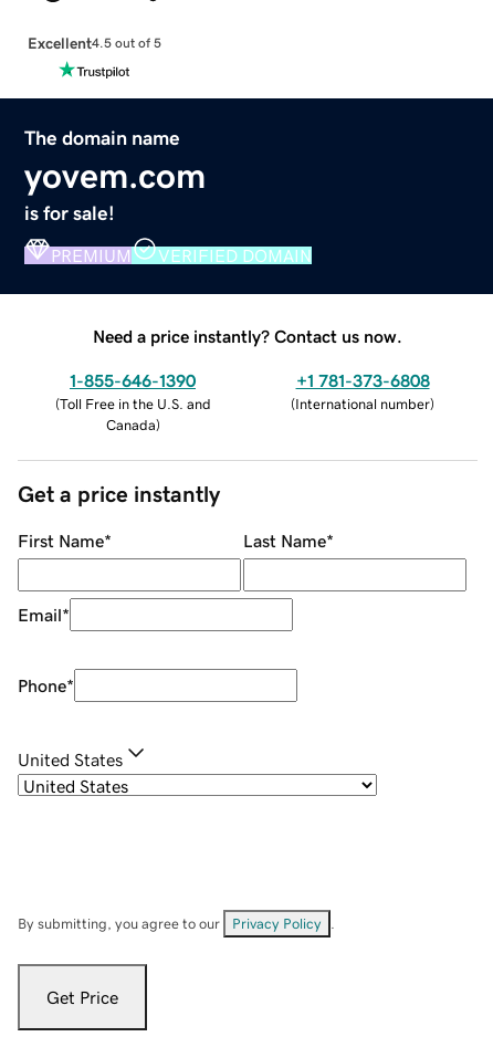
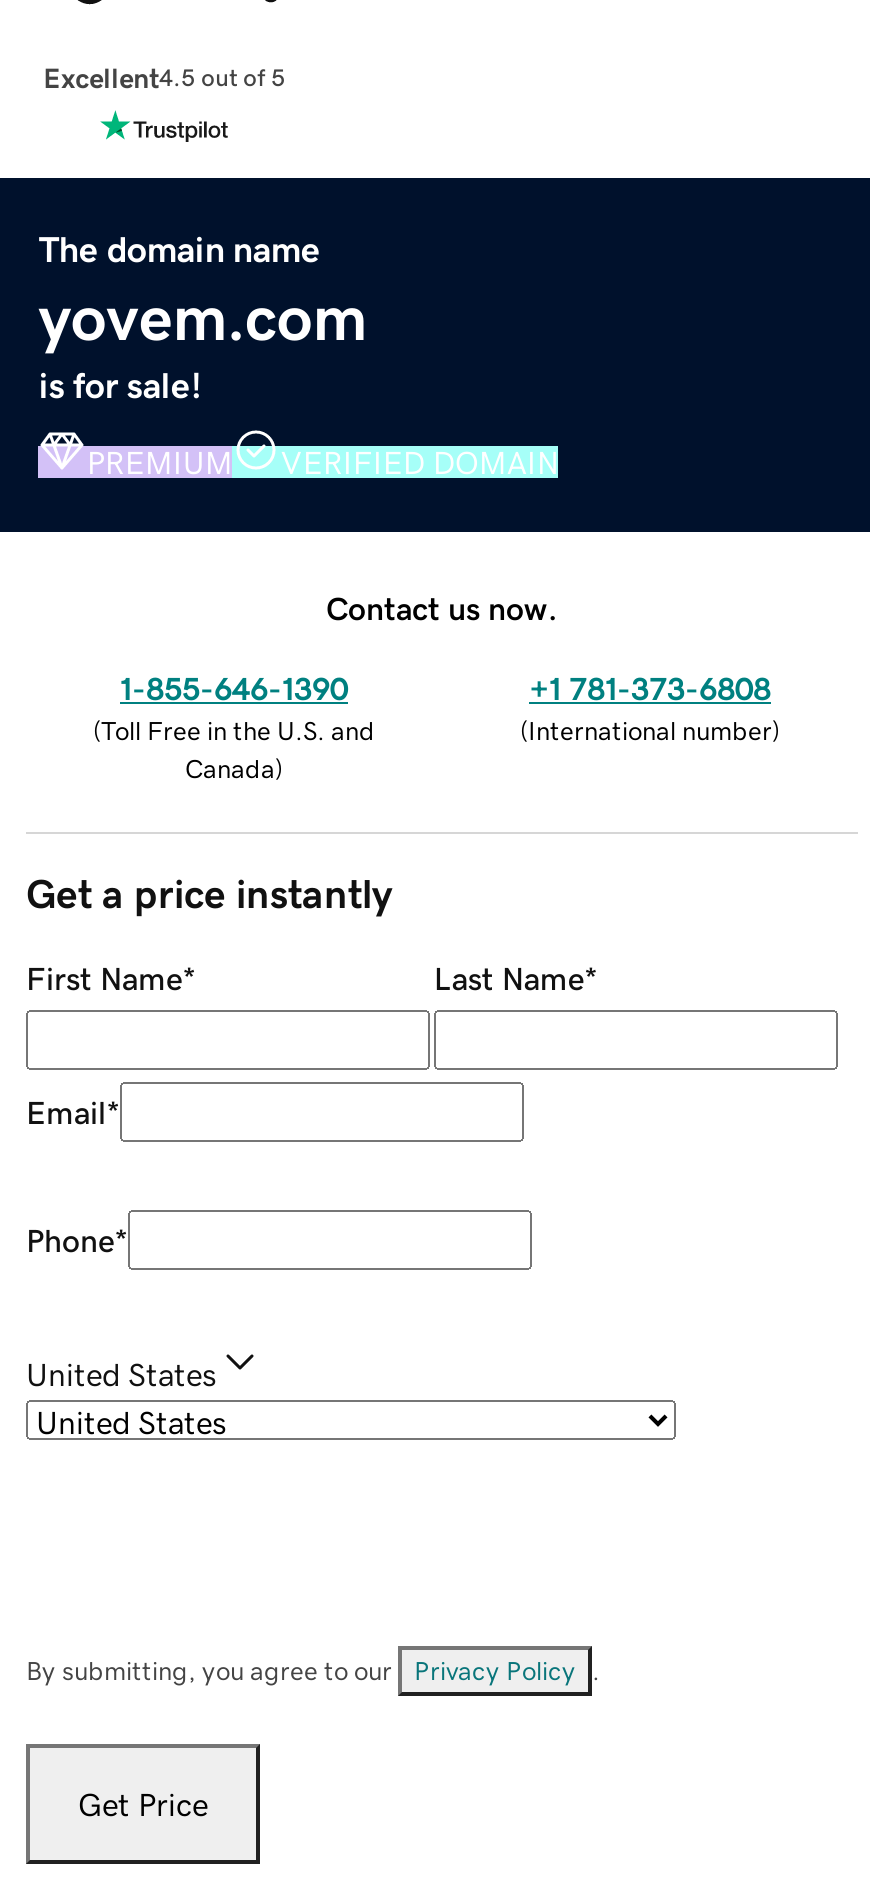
[93,327,402,344] Need a price instantly? Contact us now. -> [326,591,558,623] Contact us now.

